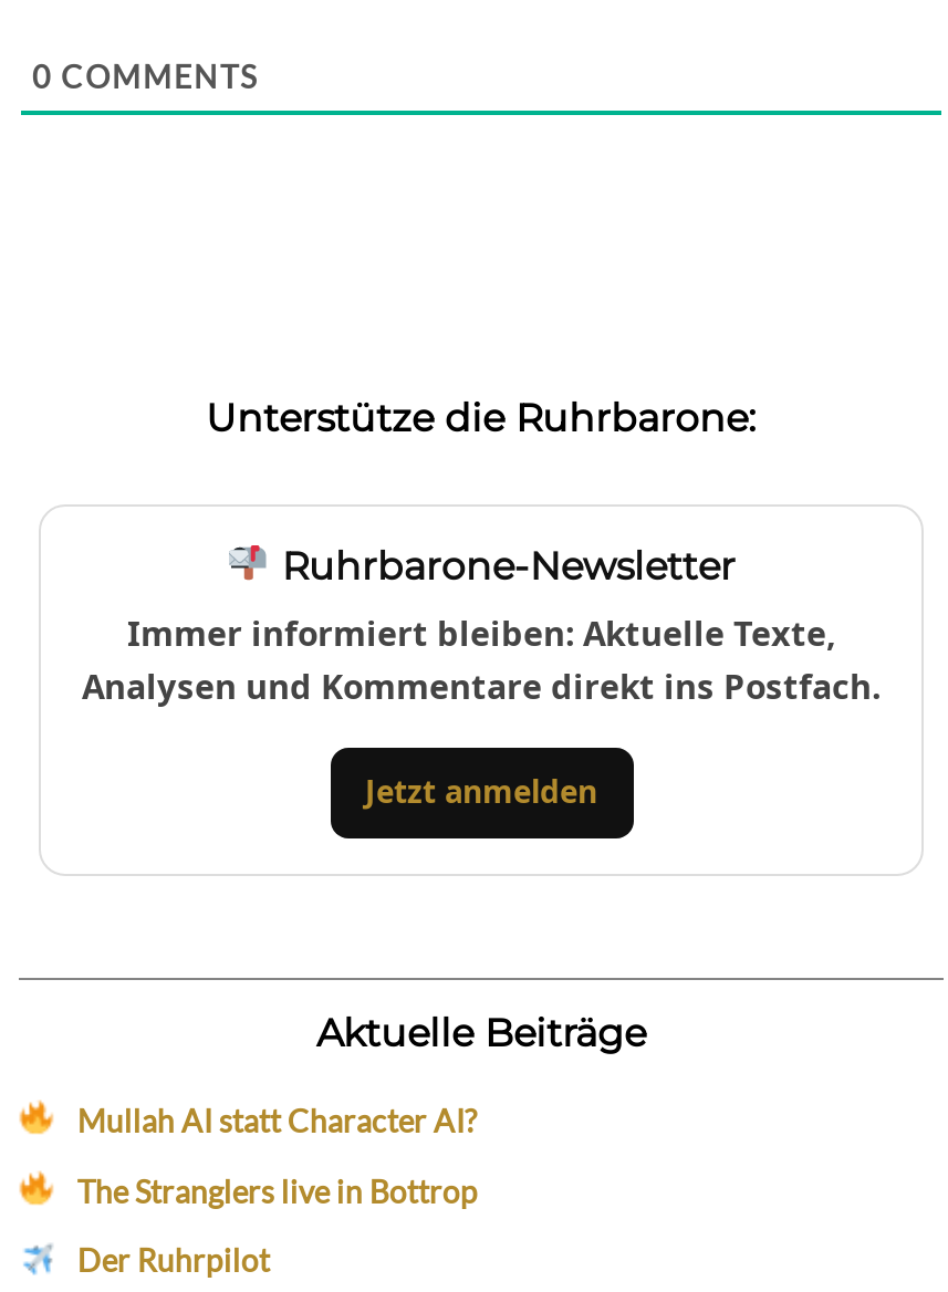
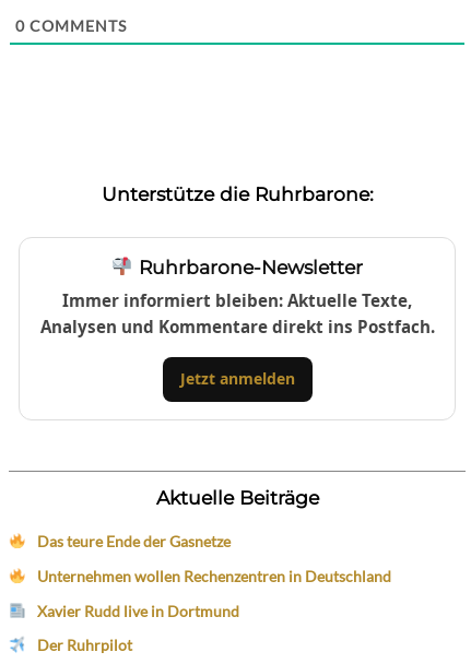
[77,1101,478,1209] Mullah AI statt Character AI? | The Stranglers live in Bottrop -> [38,532,392,620] Das teure Ende der Gasnetze | Unternehmen wollen Rechenzentren in Deutschland | Xavier Rudd live in Dortmund

